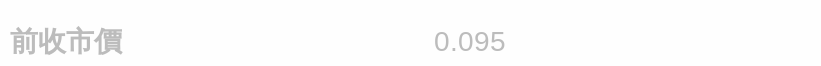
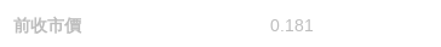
[434,25,506,57] 0.095 -> [270,16,314,35] 0.181

